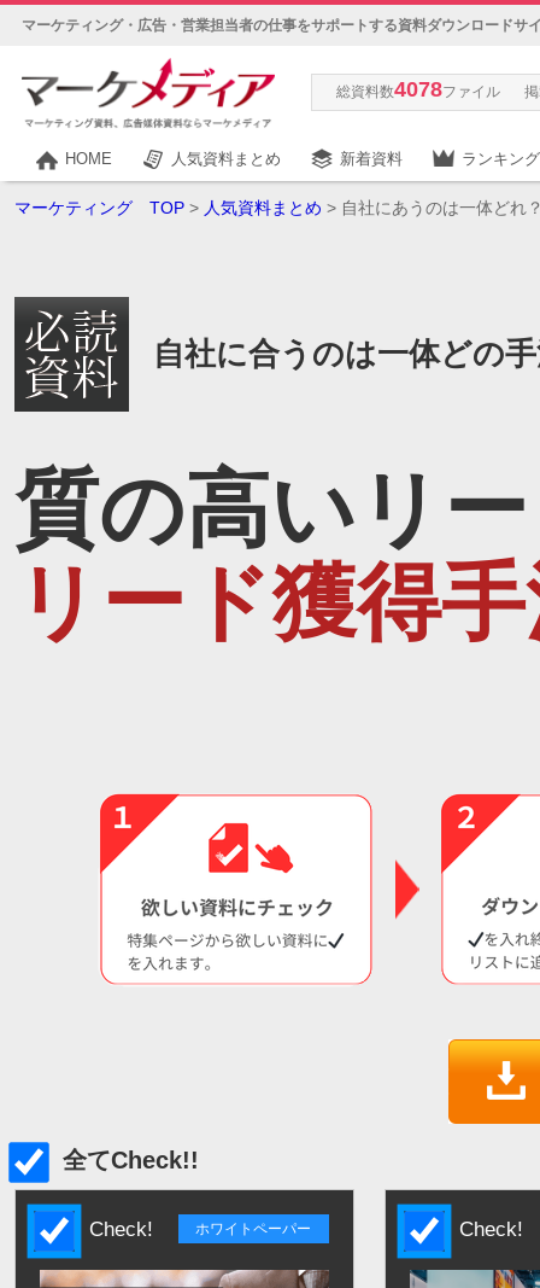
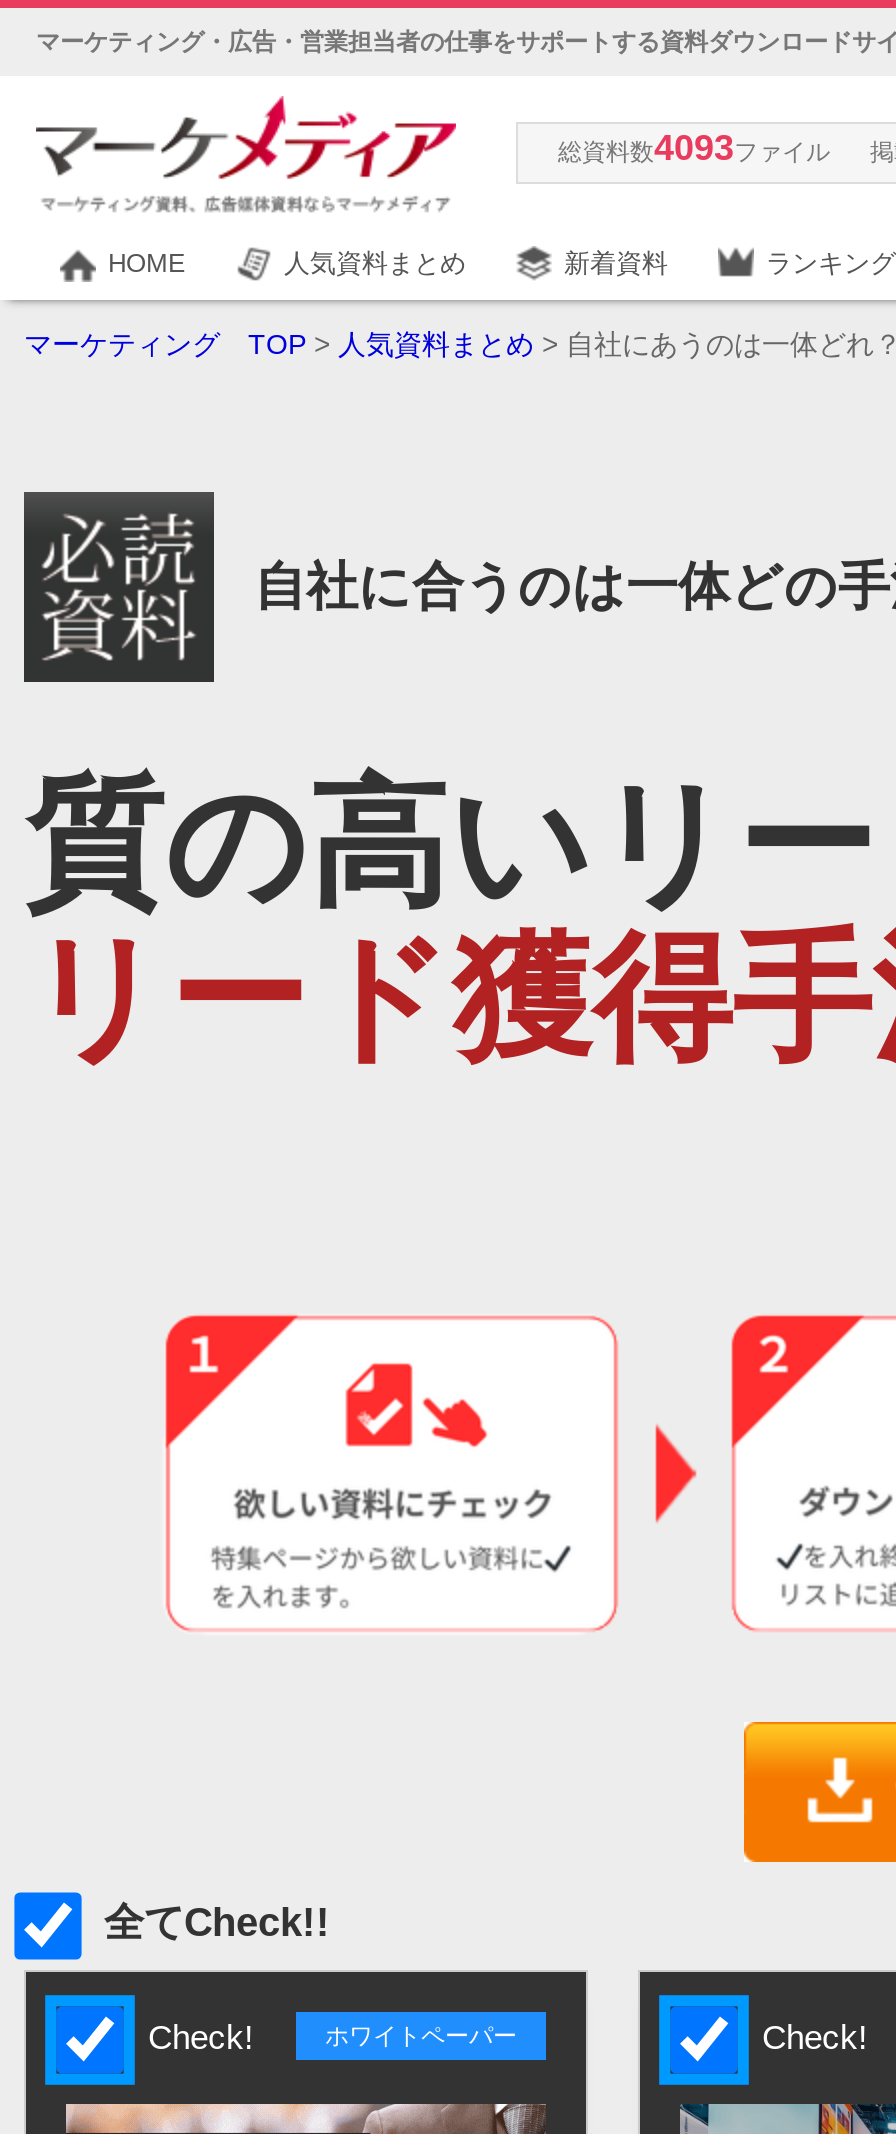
[336,77,500,101] 総資料数4078ファイル -> [558,128,830,168] 総資料数4093ファイル

